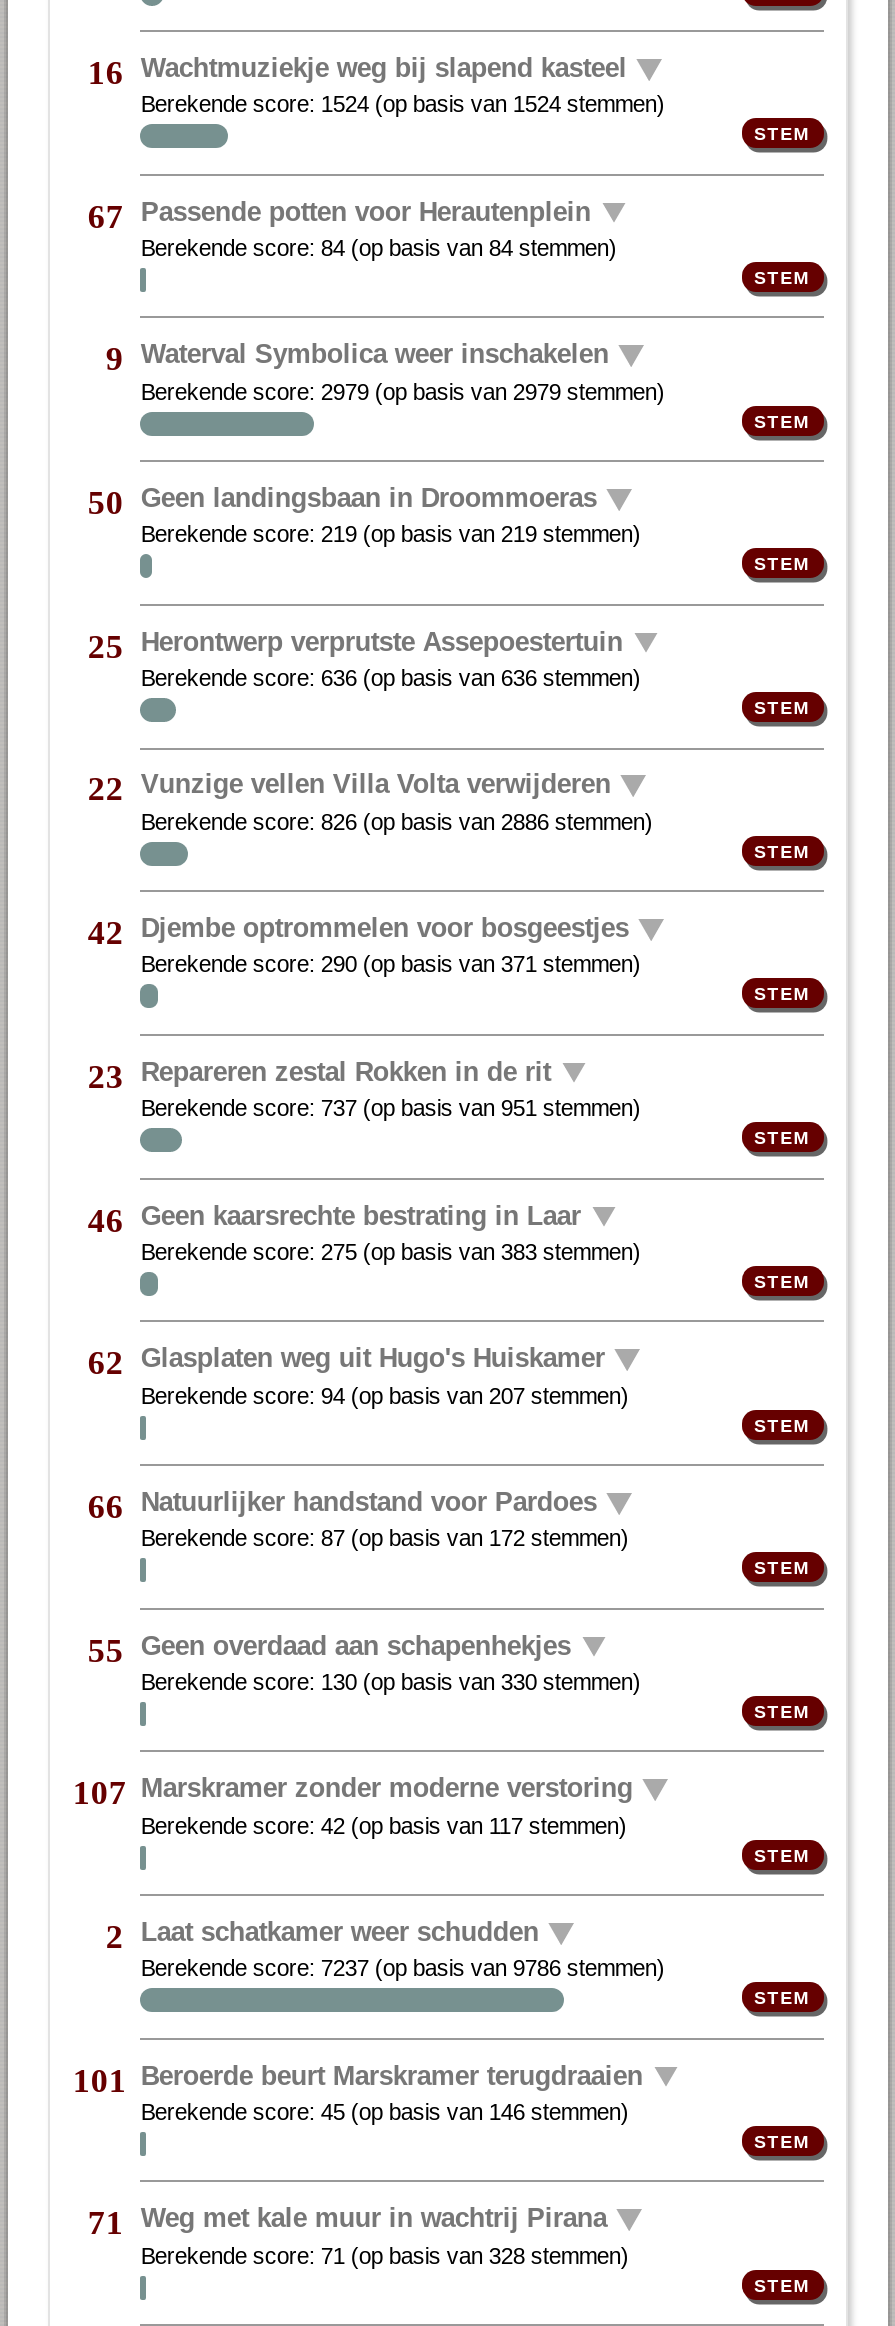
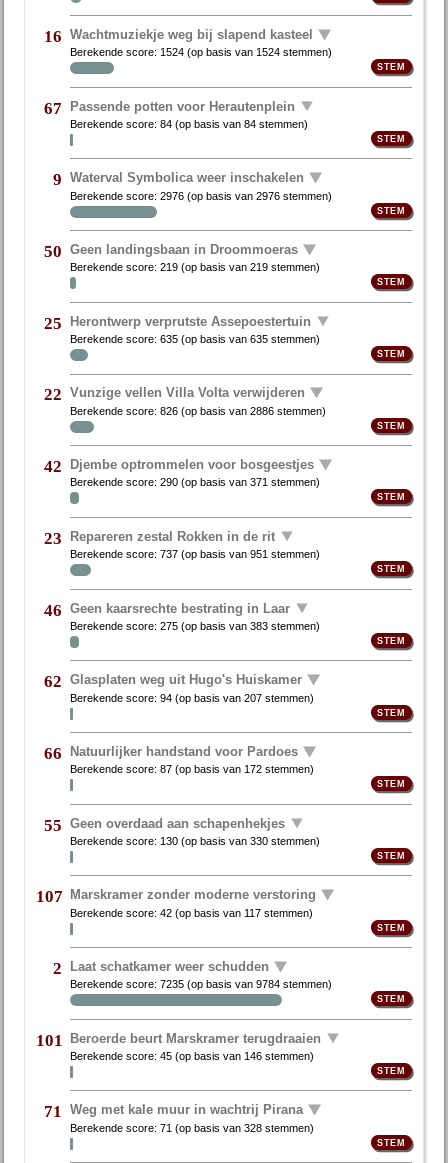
[141,379,665,403] Berekende score: 2979 (op basis van 2979 stemmen) -> [70,190,332,202] Berekende score: 2976 (op basis van 2976 stemmen)
[141,666,641,690] Berekende score: 636 (op basis van 636 stemmen) -> [70,333,320,345] Berekende score: 635 (op basis van 635 stemmen)
[141,1956,665,1980] Berekende score: 7237 (op basis van 9786 stemmen) -> [70,978,332,990] Berekende score: 7235 (op basis van 9784 stemmen)

